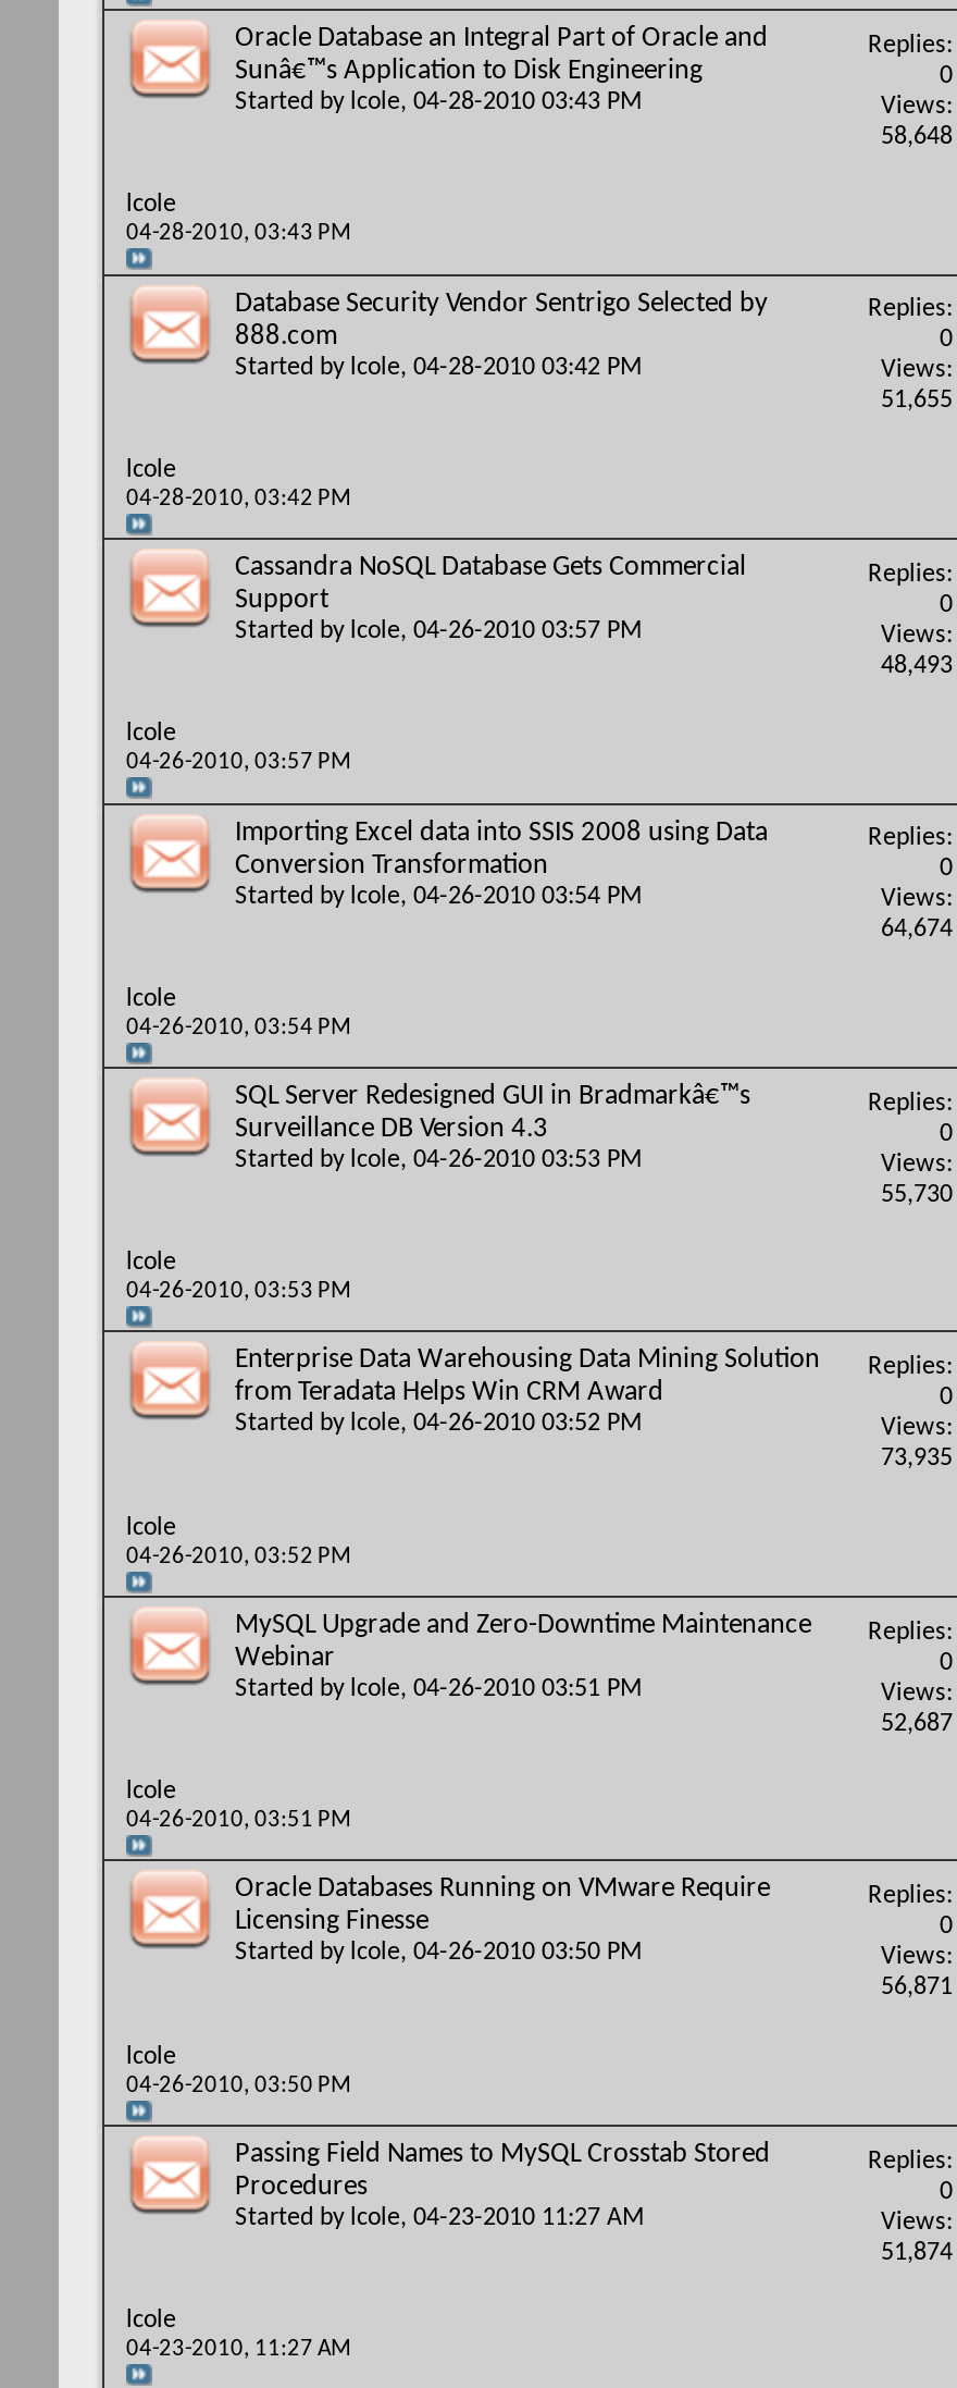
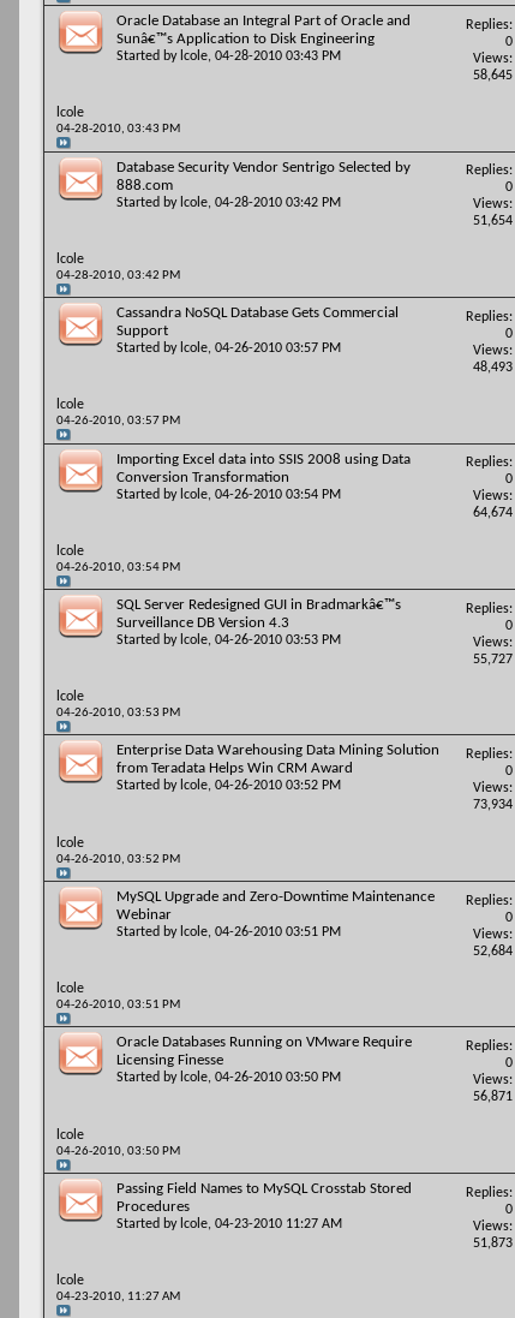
[881,124,953,150] 58,648 -> [473,68,513,83] 58,645
[881,388,953,414] 51,655 -> [473,214,513,229] 51,654
[881,1182,953,1208] 55,730 -> [473,652,513,667] 55,727
[881,1446,953,1472] 73,935 -> [473,798,513,812] 73,934
[881,1710,953,1736] 52,687 -> [473,944,513,958] 52,684
[881,2239,953,2265] 51,874 -> [473,1236,513,1250] 51,873

